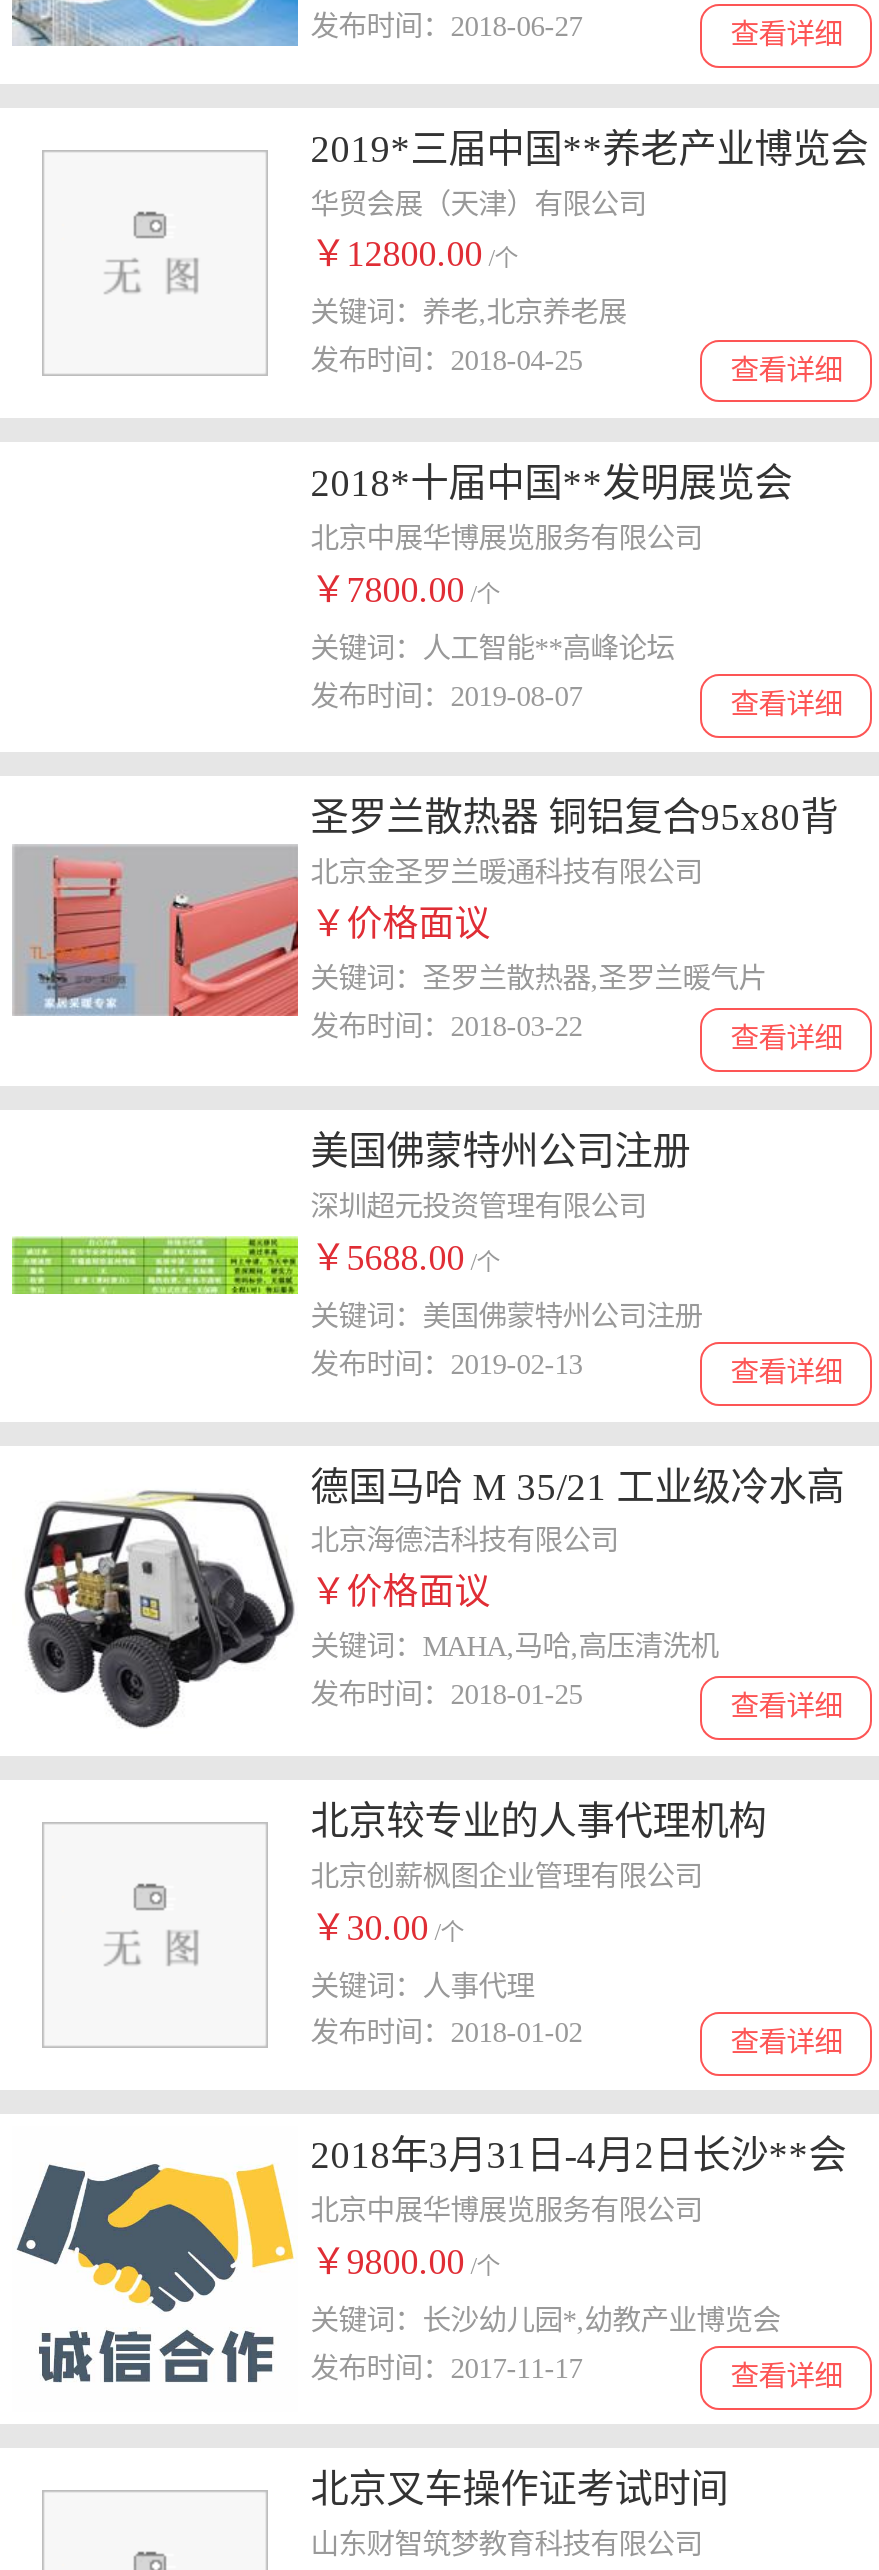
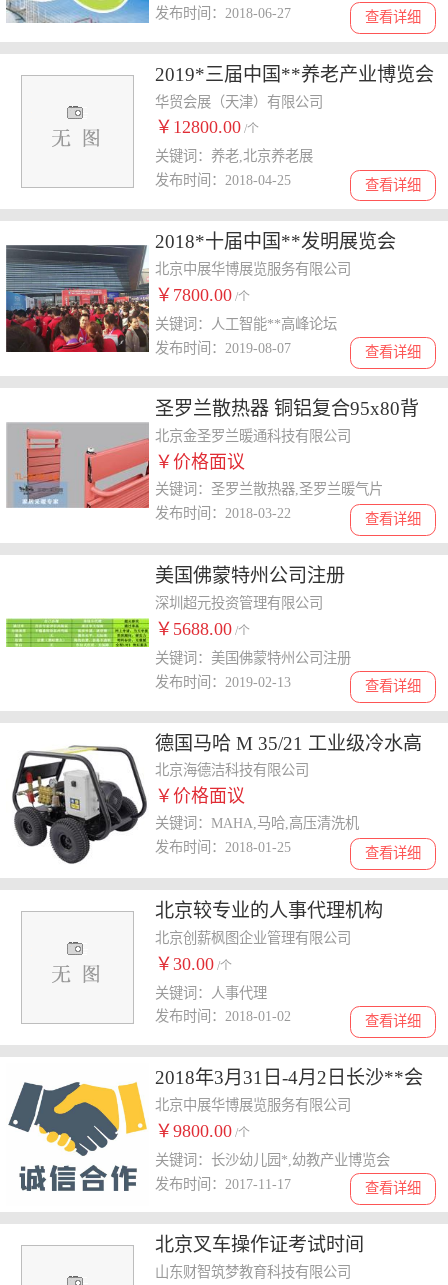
none -> [5,244,150,353] [image]

